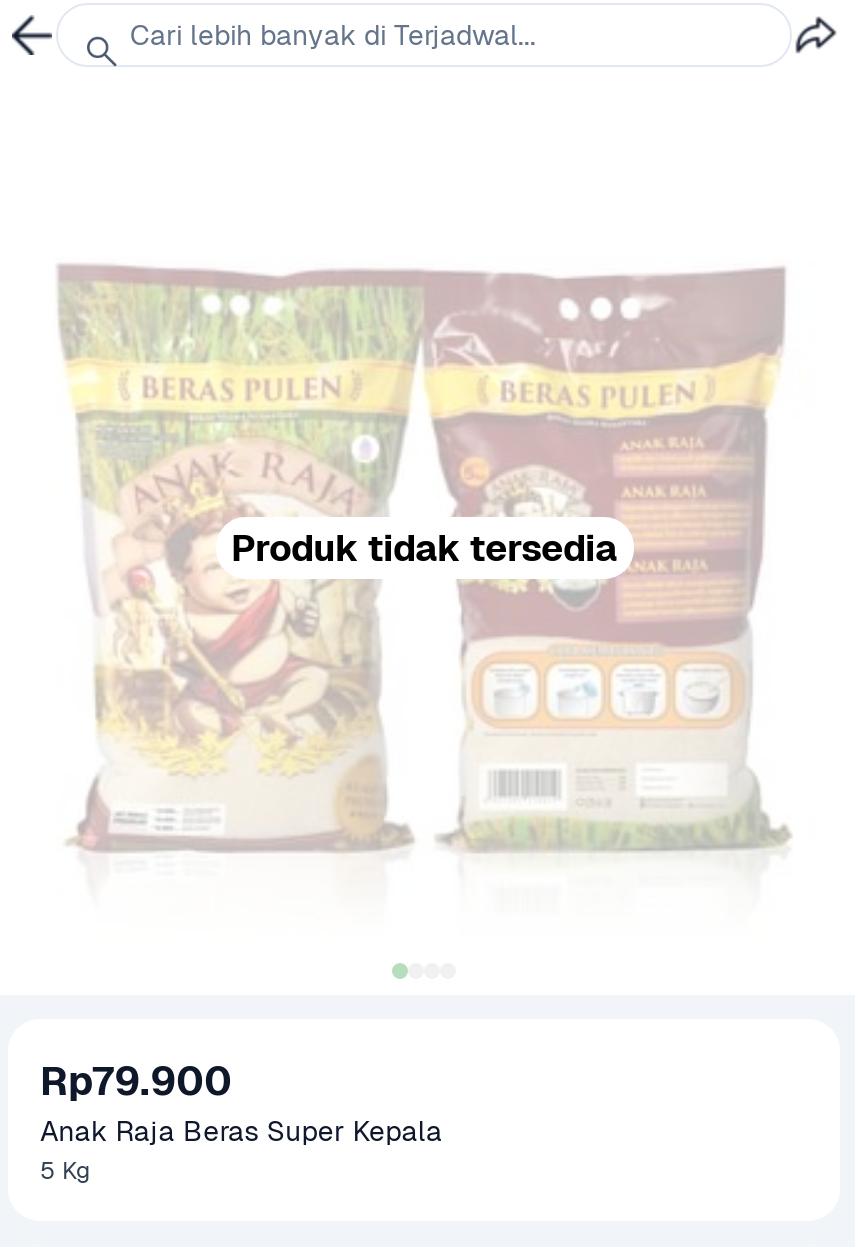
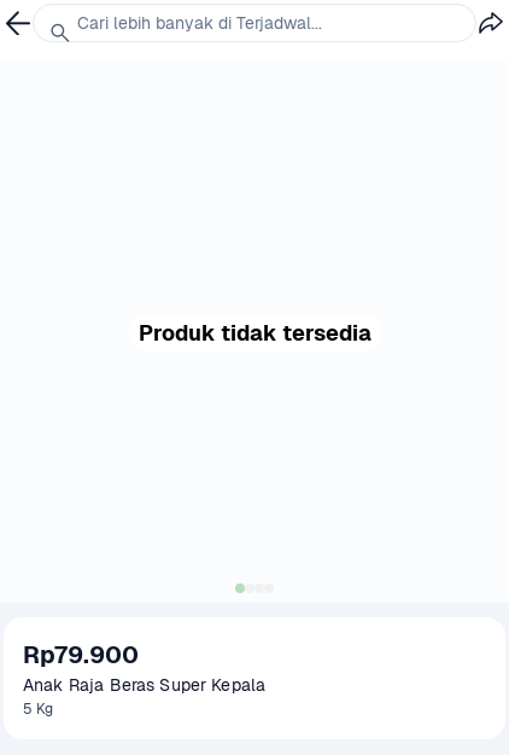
[56,263,792,867] [image] -> none

